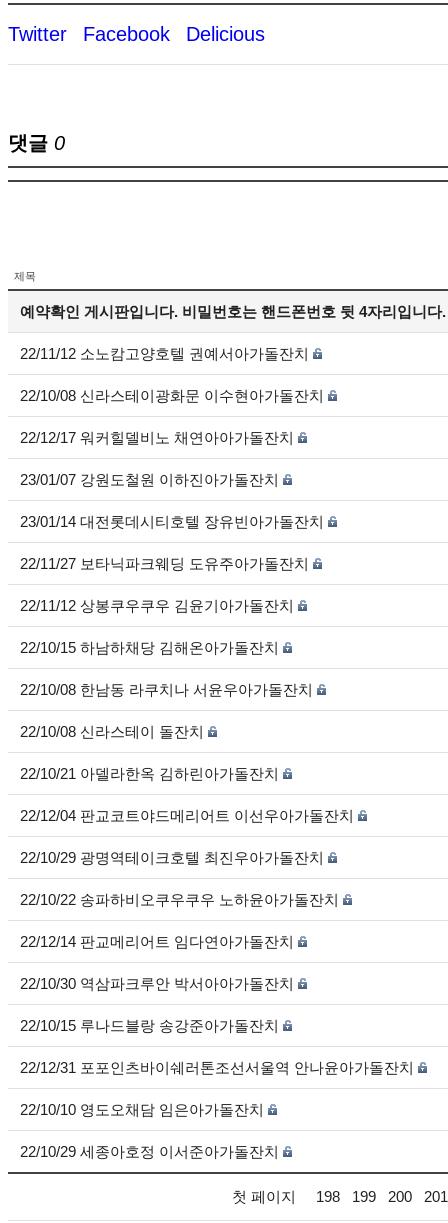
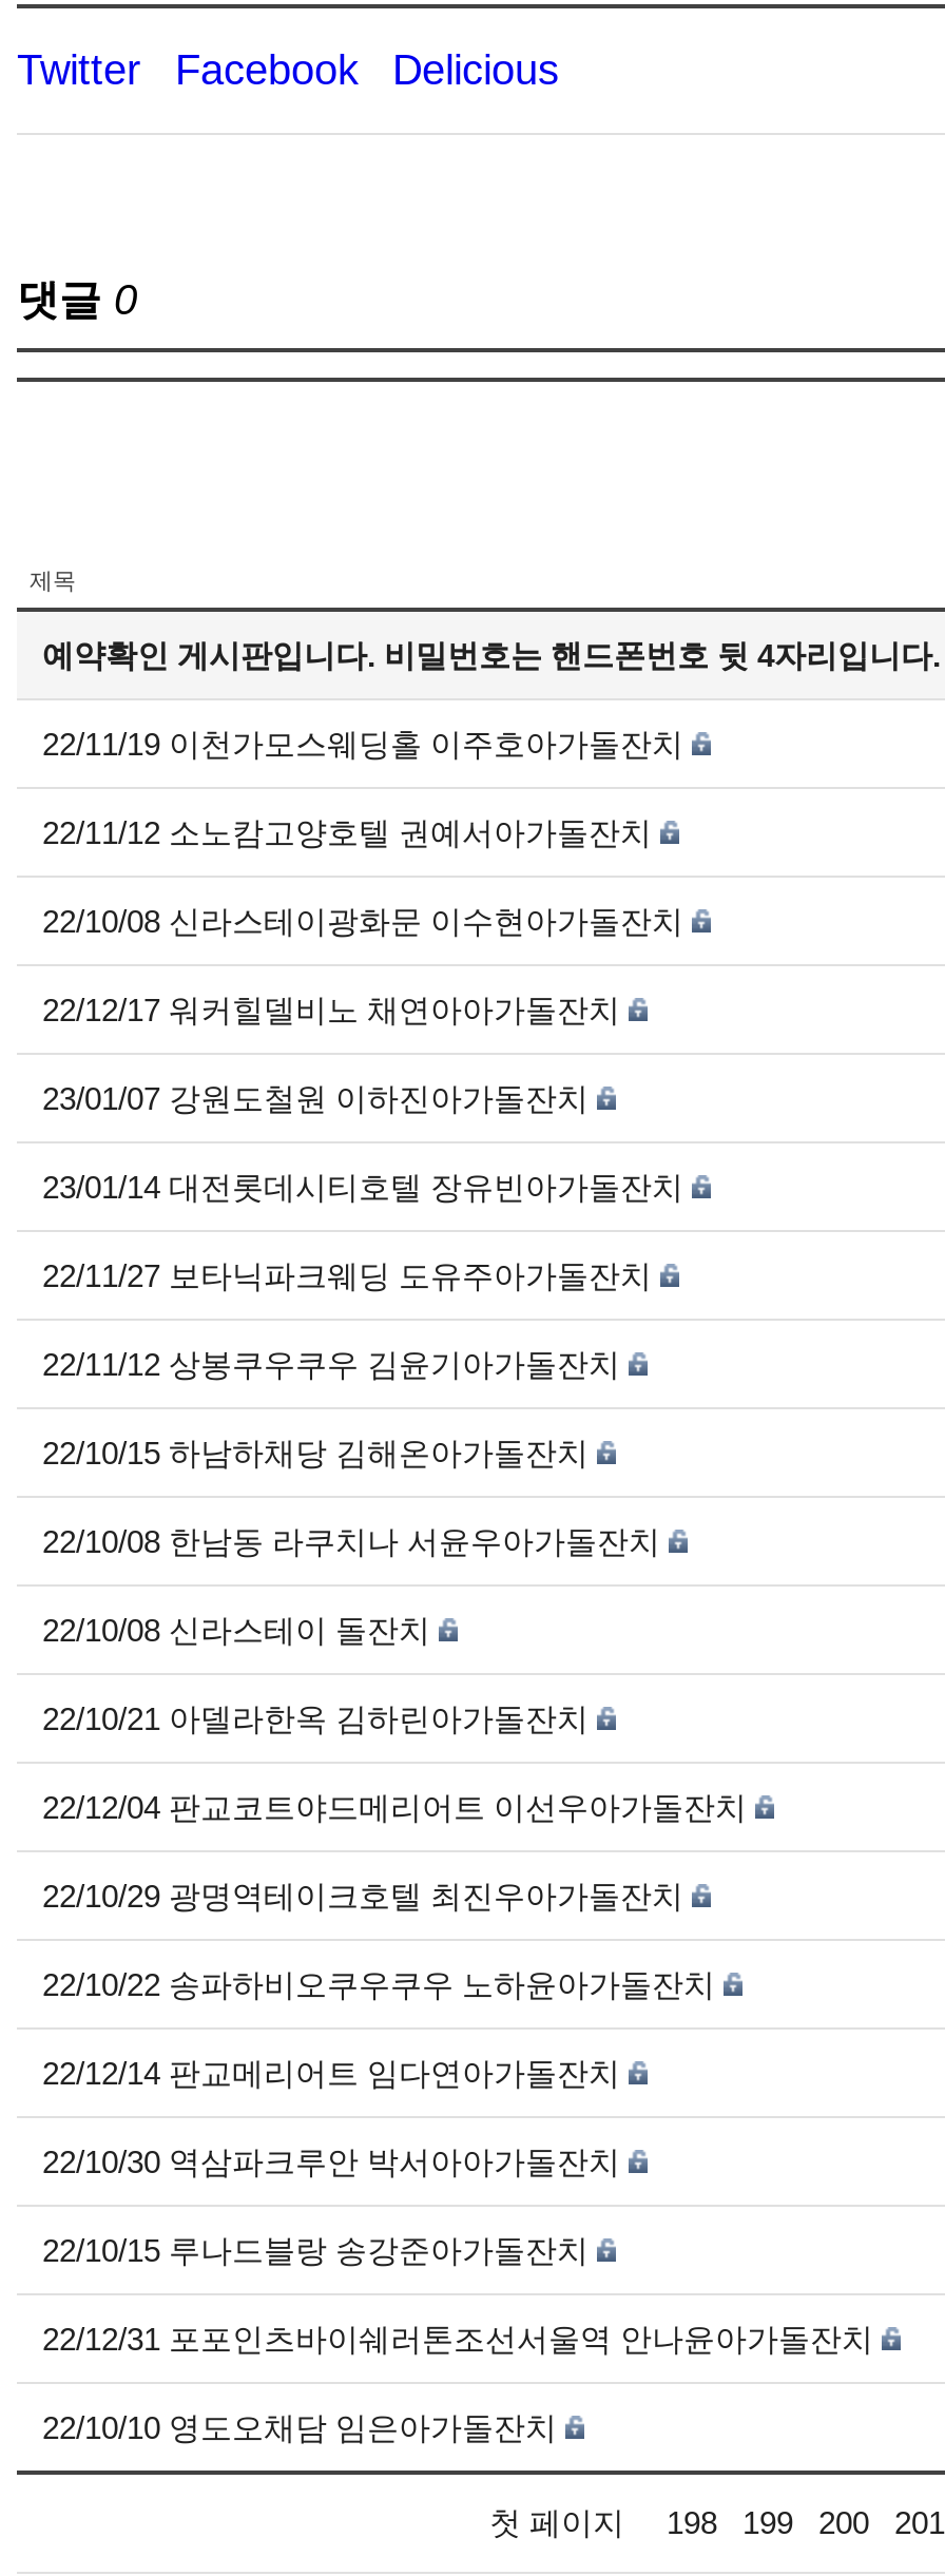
none -> [42,726,683,762] 22/11/19 이천가모스웨딩홀 이주호아가돌잔치
moved [20,345,414,1118] -> [42,815,873,2445]: 22/11/12 소노캄고양호텔 권예서아가돌잔치 | 22/10/08 신라스테이광화문 이수현아가돌잔치 | 22/12/17 워커힐델비노 채연아아가돌잔치 | ... | 22/12/31 포포인츠바이쉐러톤조선서울역 안나윤아가돌잔치 | 22/10/10 영도오채담 임은아가돌잔치
[20,1143,279,1160] 22/10/29 세종아호정 이서준아가돌잔치 -> none

